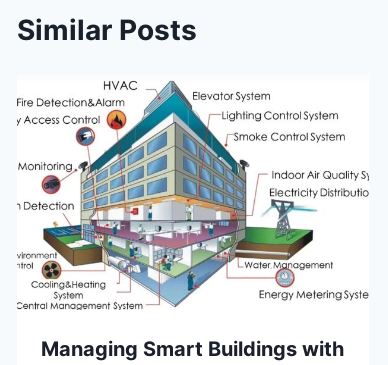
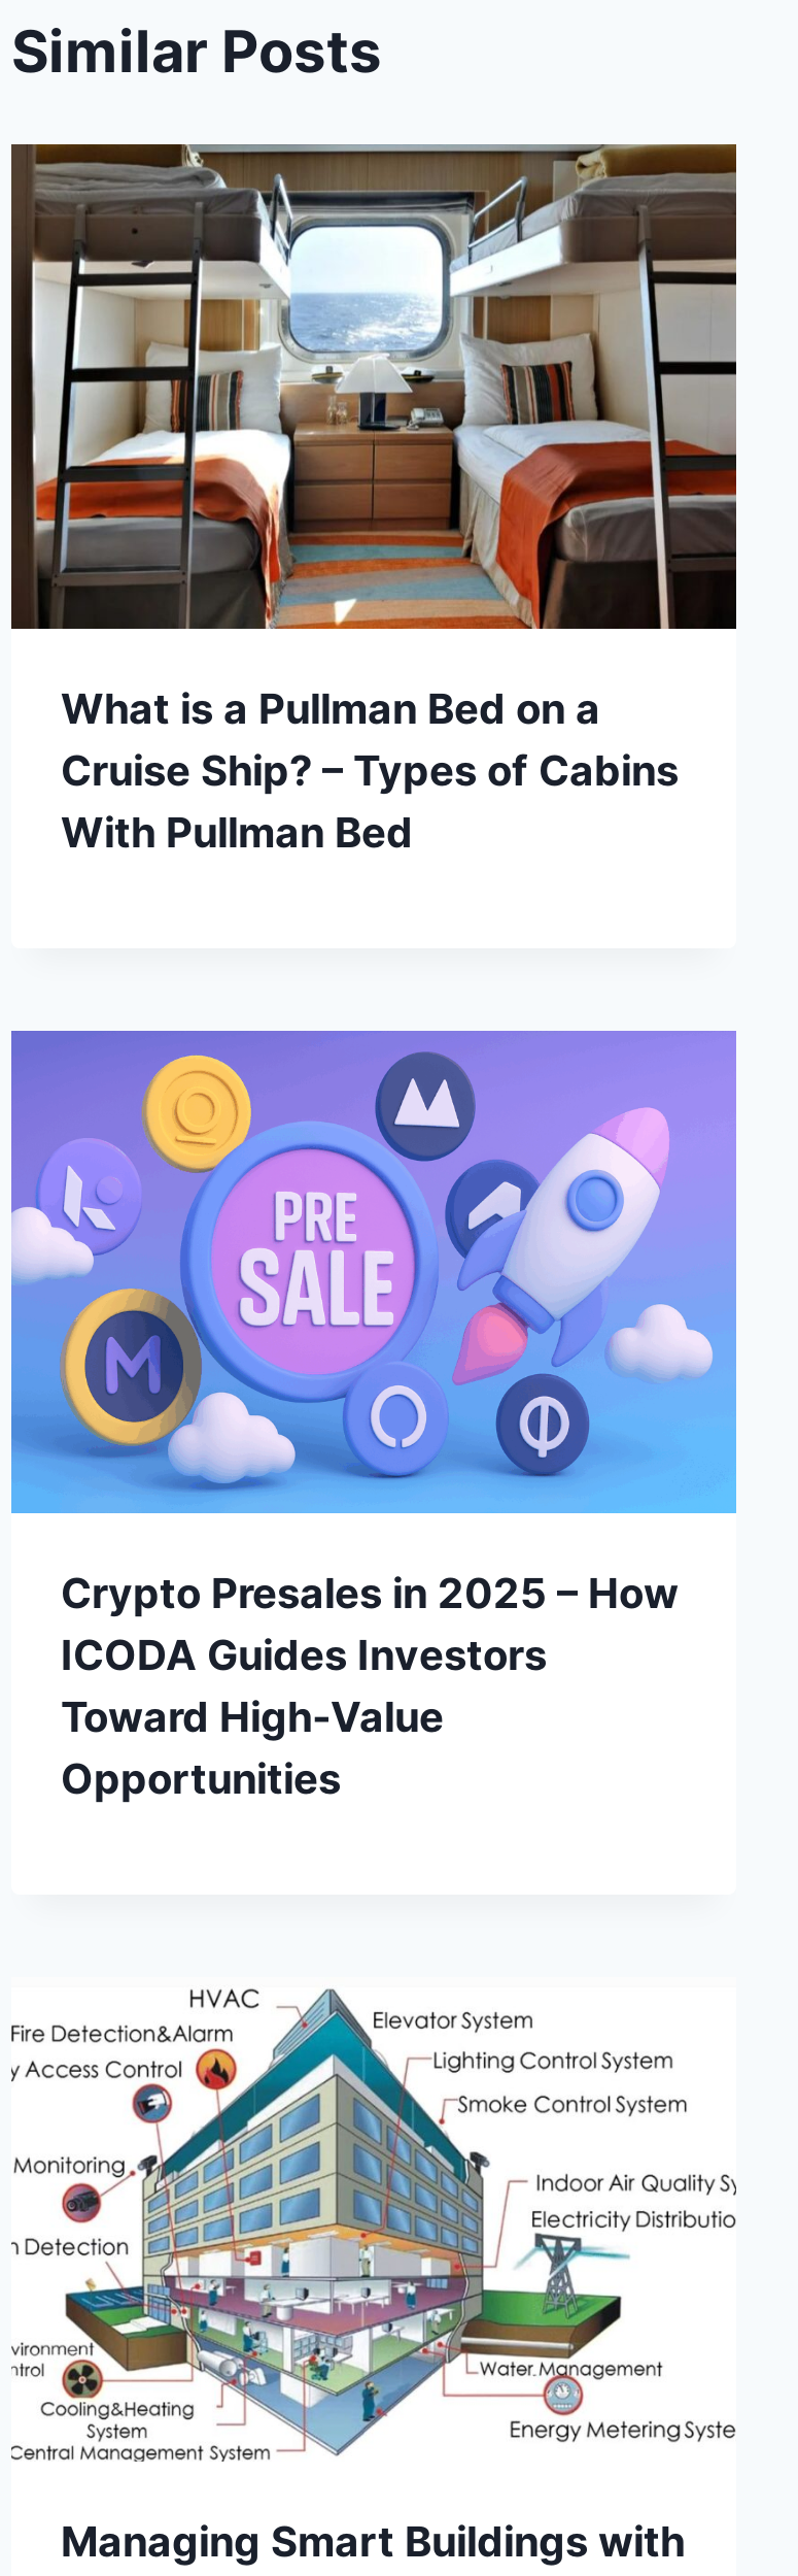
none -> [9,142,738,857] [image] | What is a Pullman Bed on a | Cruise Ship? – Types of Cabins | With Pullman Bed
none -> [9,1029,738,1805] [image] | Crypto Presales in 2025 – How | ICODA Guides Investors | Toward High-Value | Opportunities

